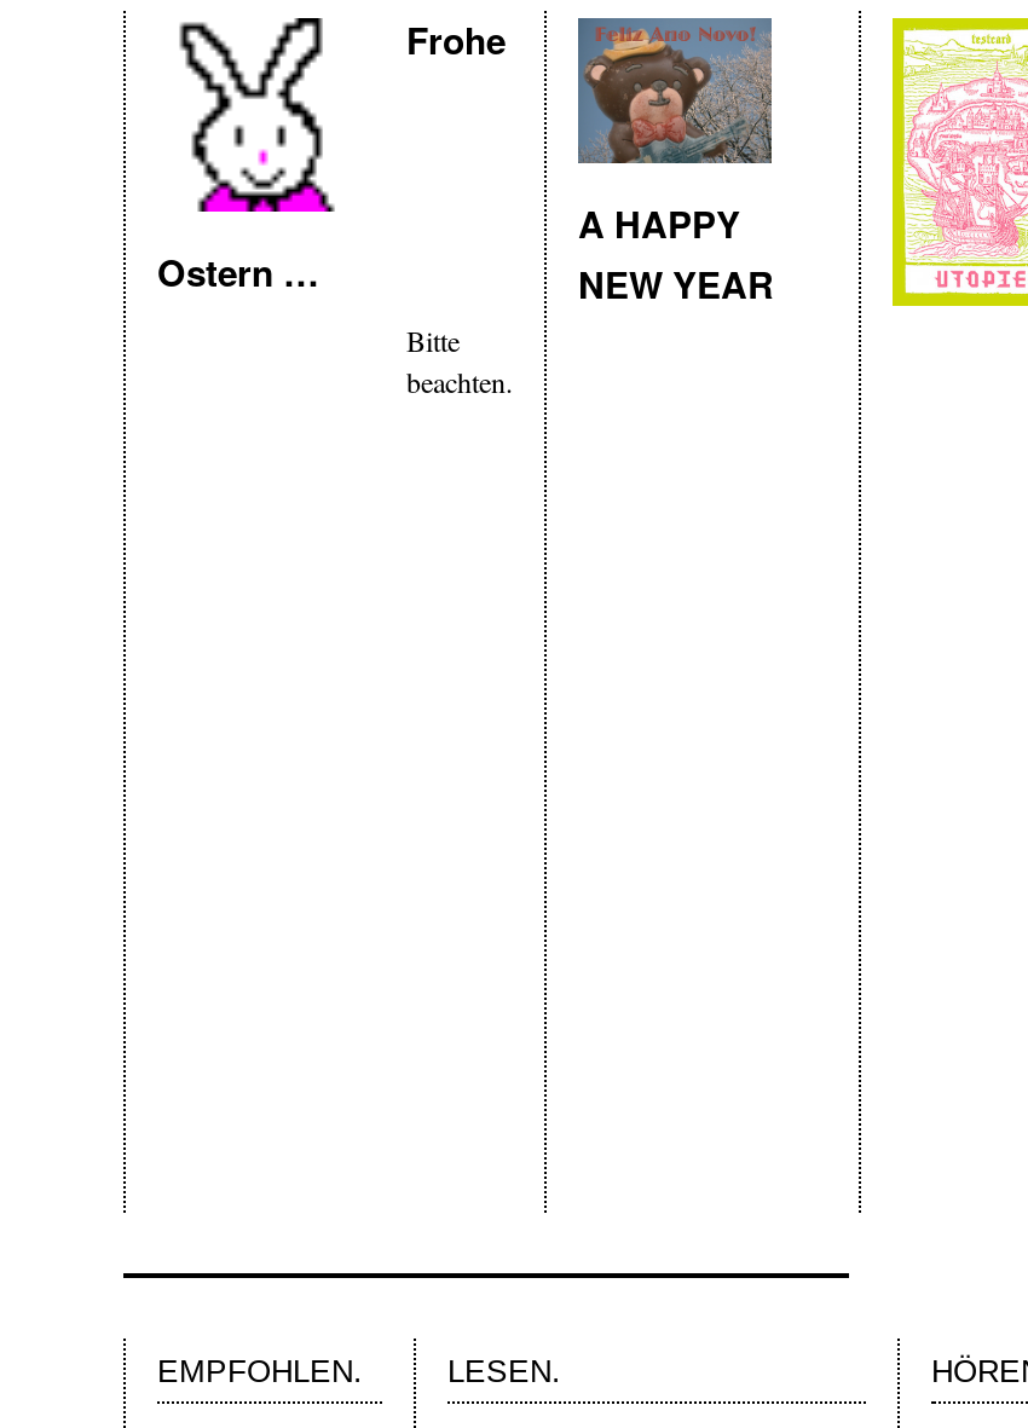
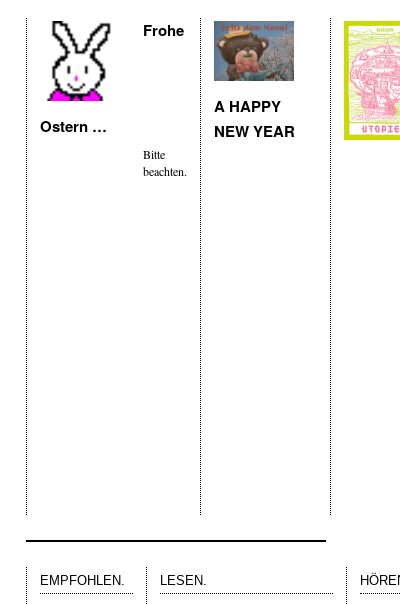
[174,16,336,214] [image] -> [46,20,113,102] [image]

